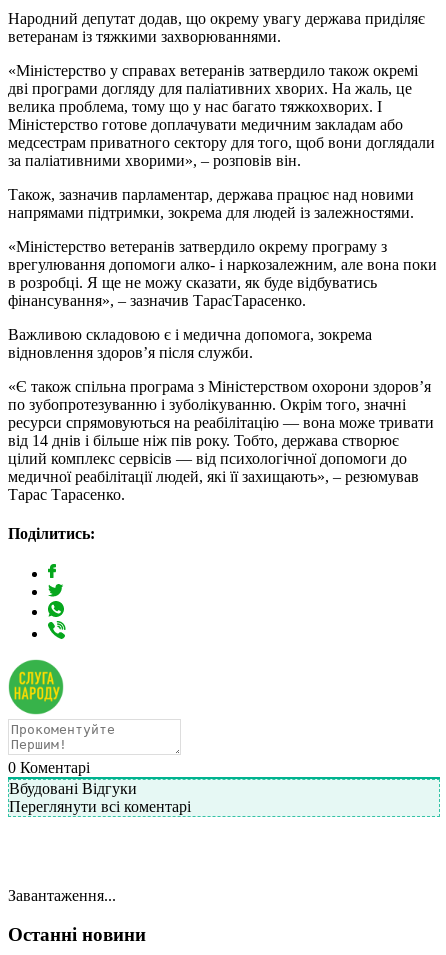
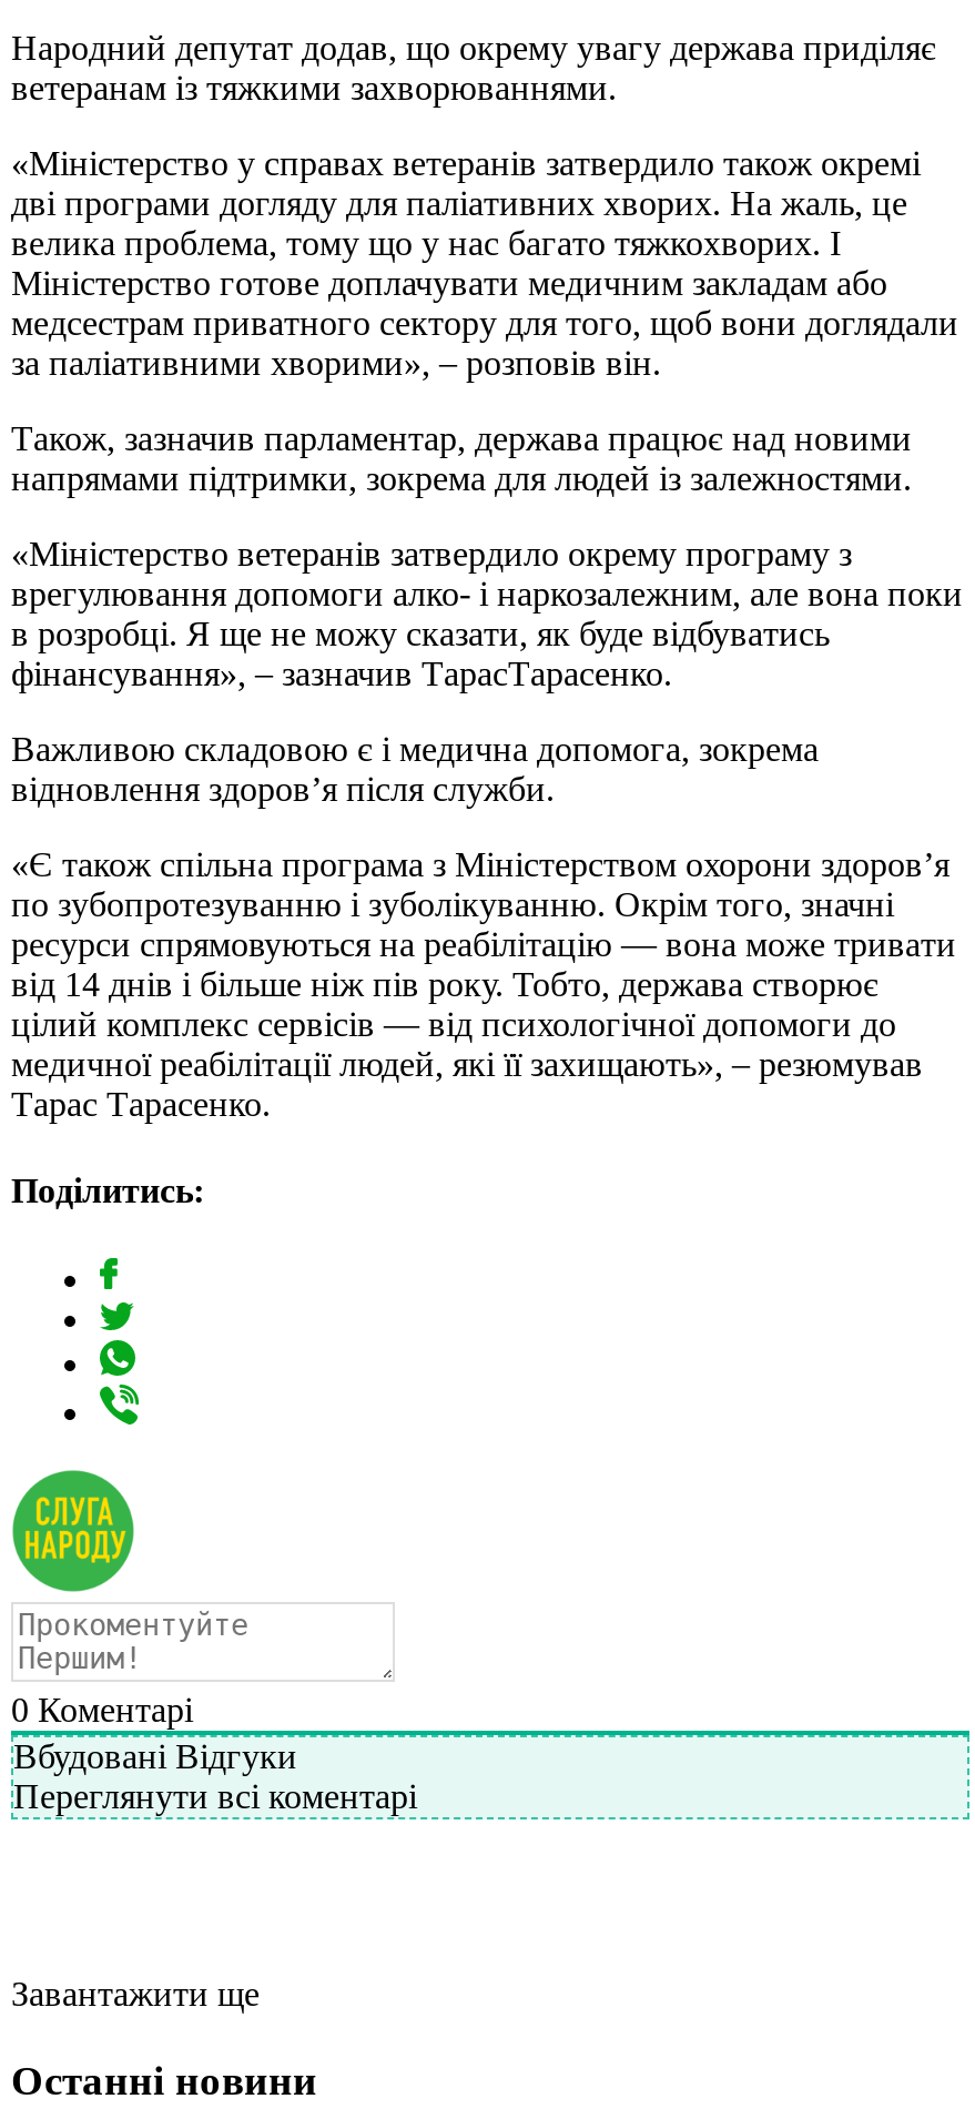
[8,887,116,904] Завантаження... -> [11,1976,260,2013] Завантажити ще

